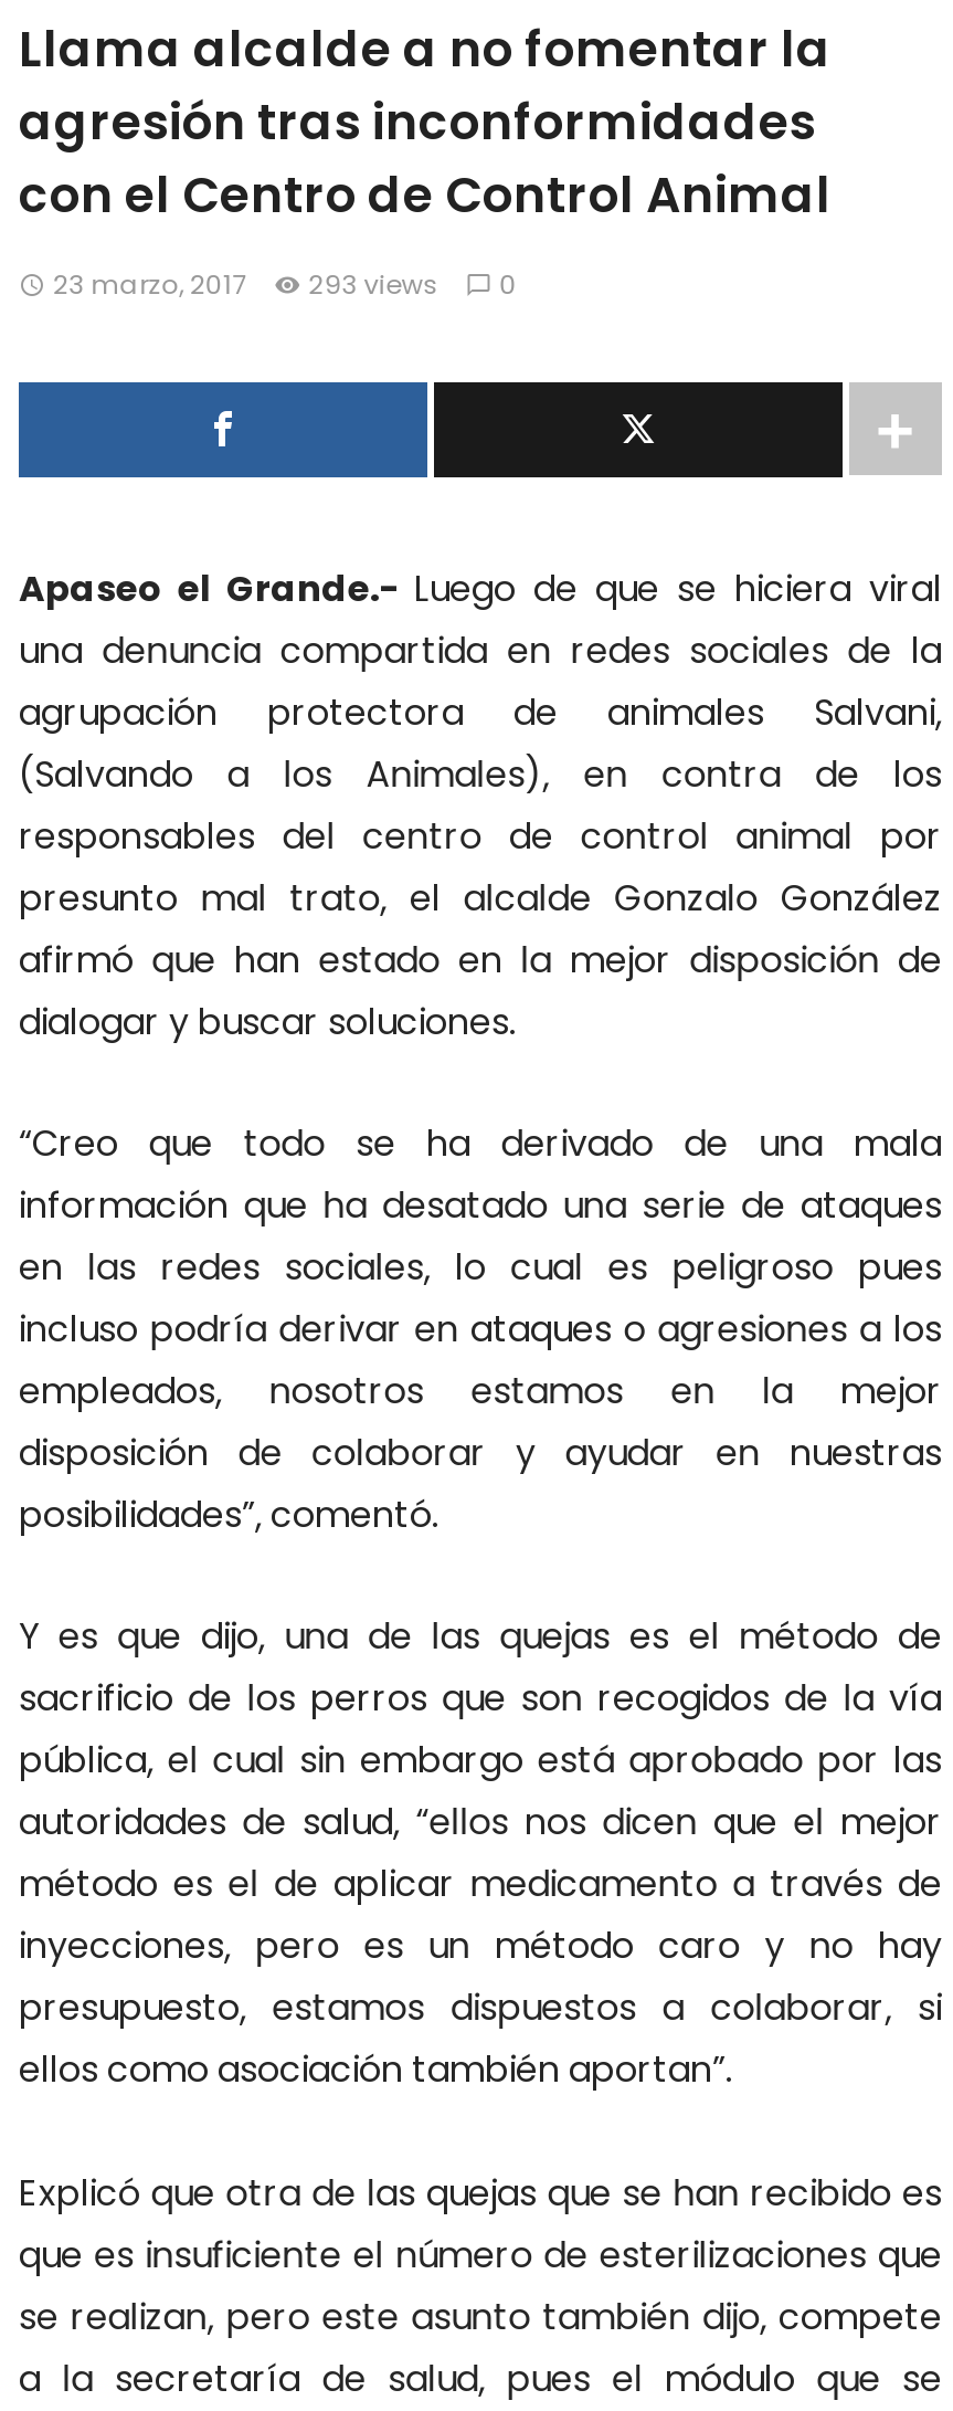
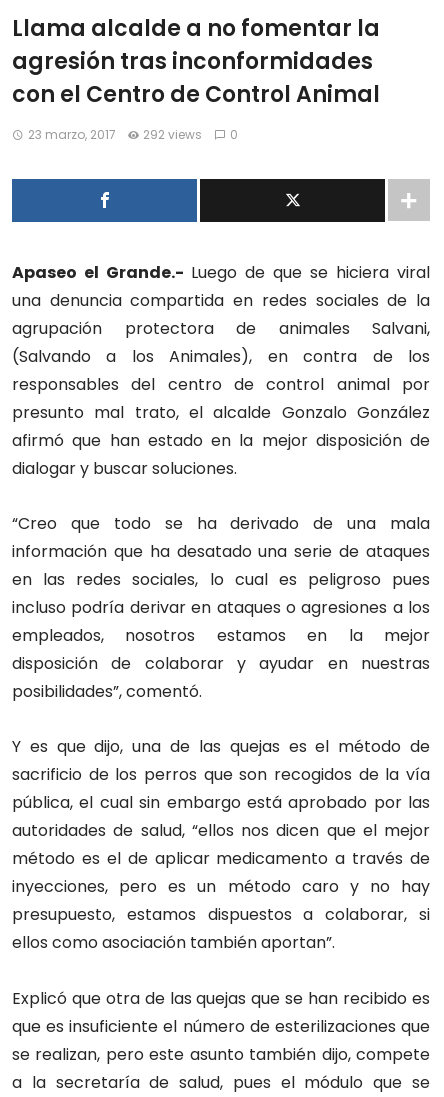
[53,265,517,303] 23 marzo, 2017 293 views 0 -> [28,126,238,143] 23 marzo, 2017 292 views 0

